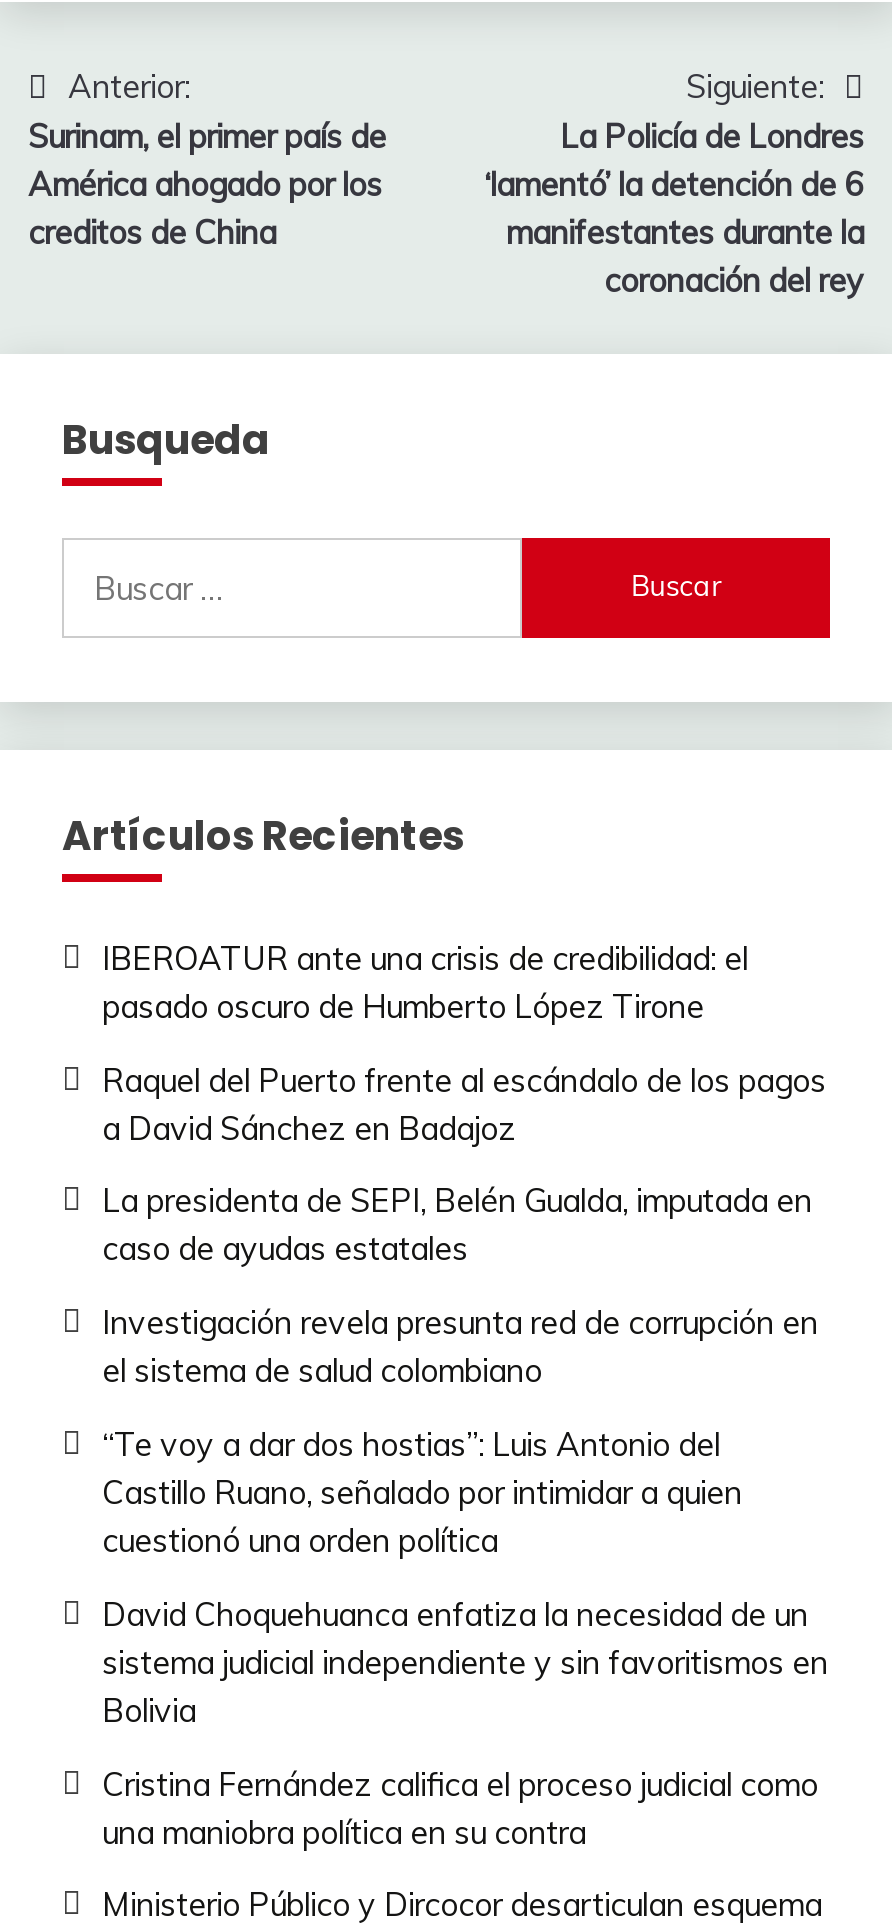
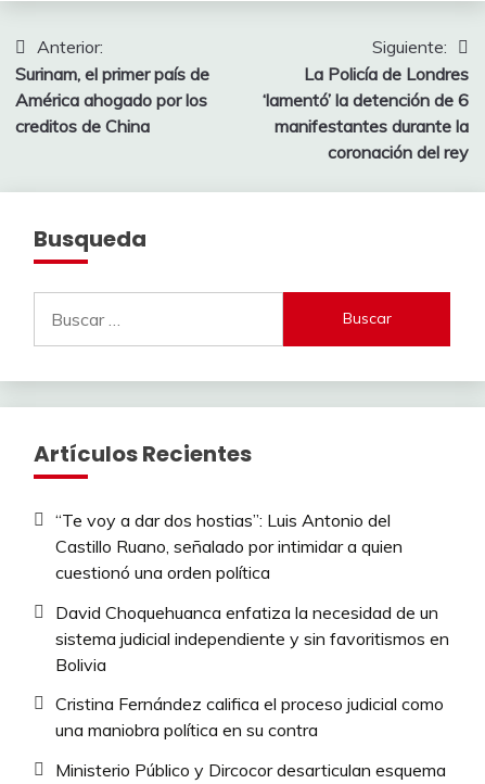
[102,938,826,1390] IBEROATUR ante una crisis de credibilidad: el | pasado oscuro de Humberto López Tirone | Raquel del Puerto frente al escándalo de los pagos | a David Sánchez en Badajoz | La presidenta de SEPI, Belén Gualda, imputada en | caso de ayudas estatales | Investigación revela presunta red de corrupción en | el sistema de salud colombiano -> none

